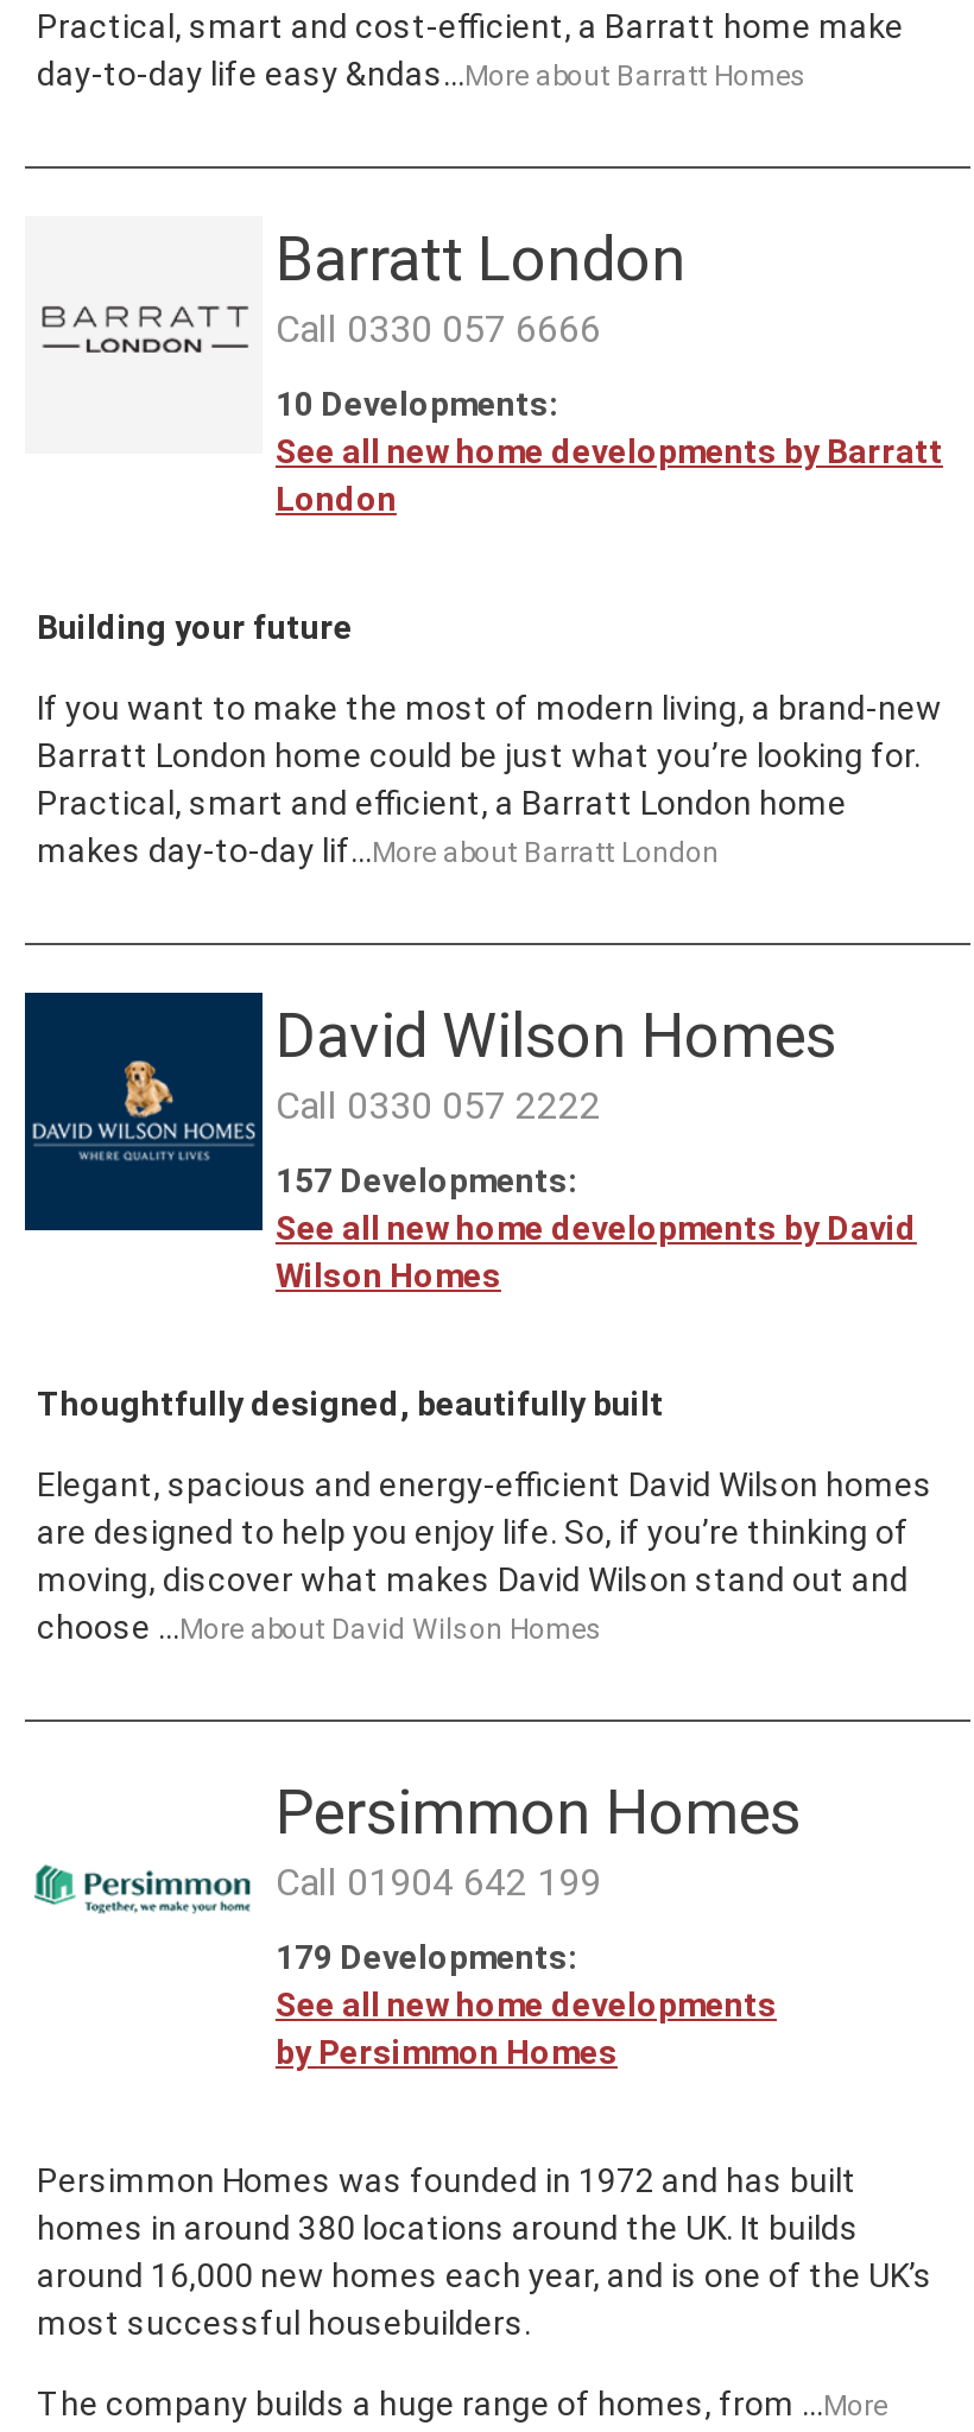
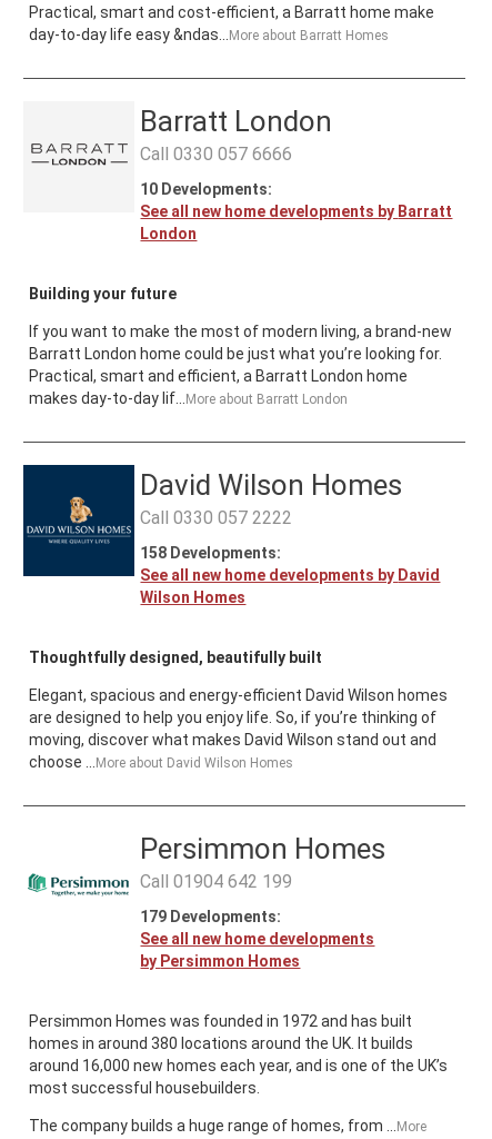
[276,1161,577,1199] 157 Developments: -> [140,544,282,561] 158 Developments:

